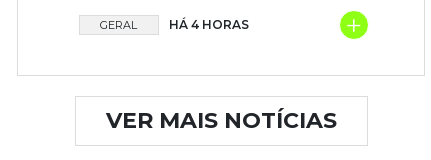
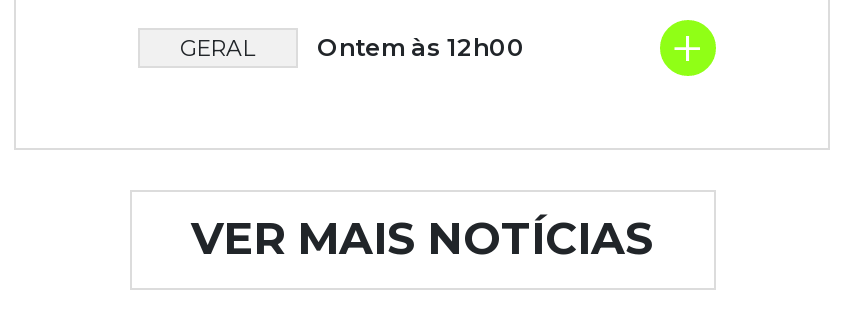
[168,17,248,32] HÁ 4 HORAS -> [317,33,525,63] Ontem às 12h00

